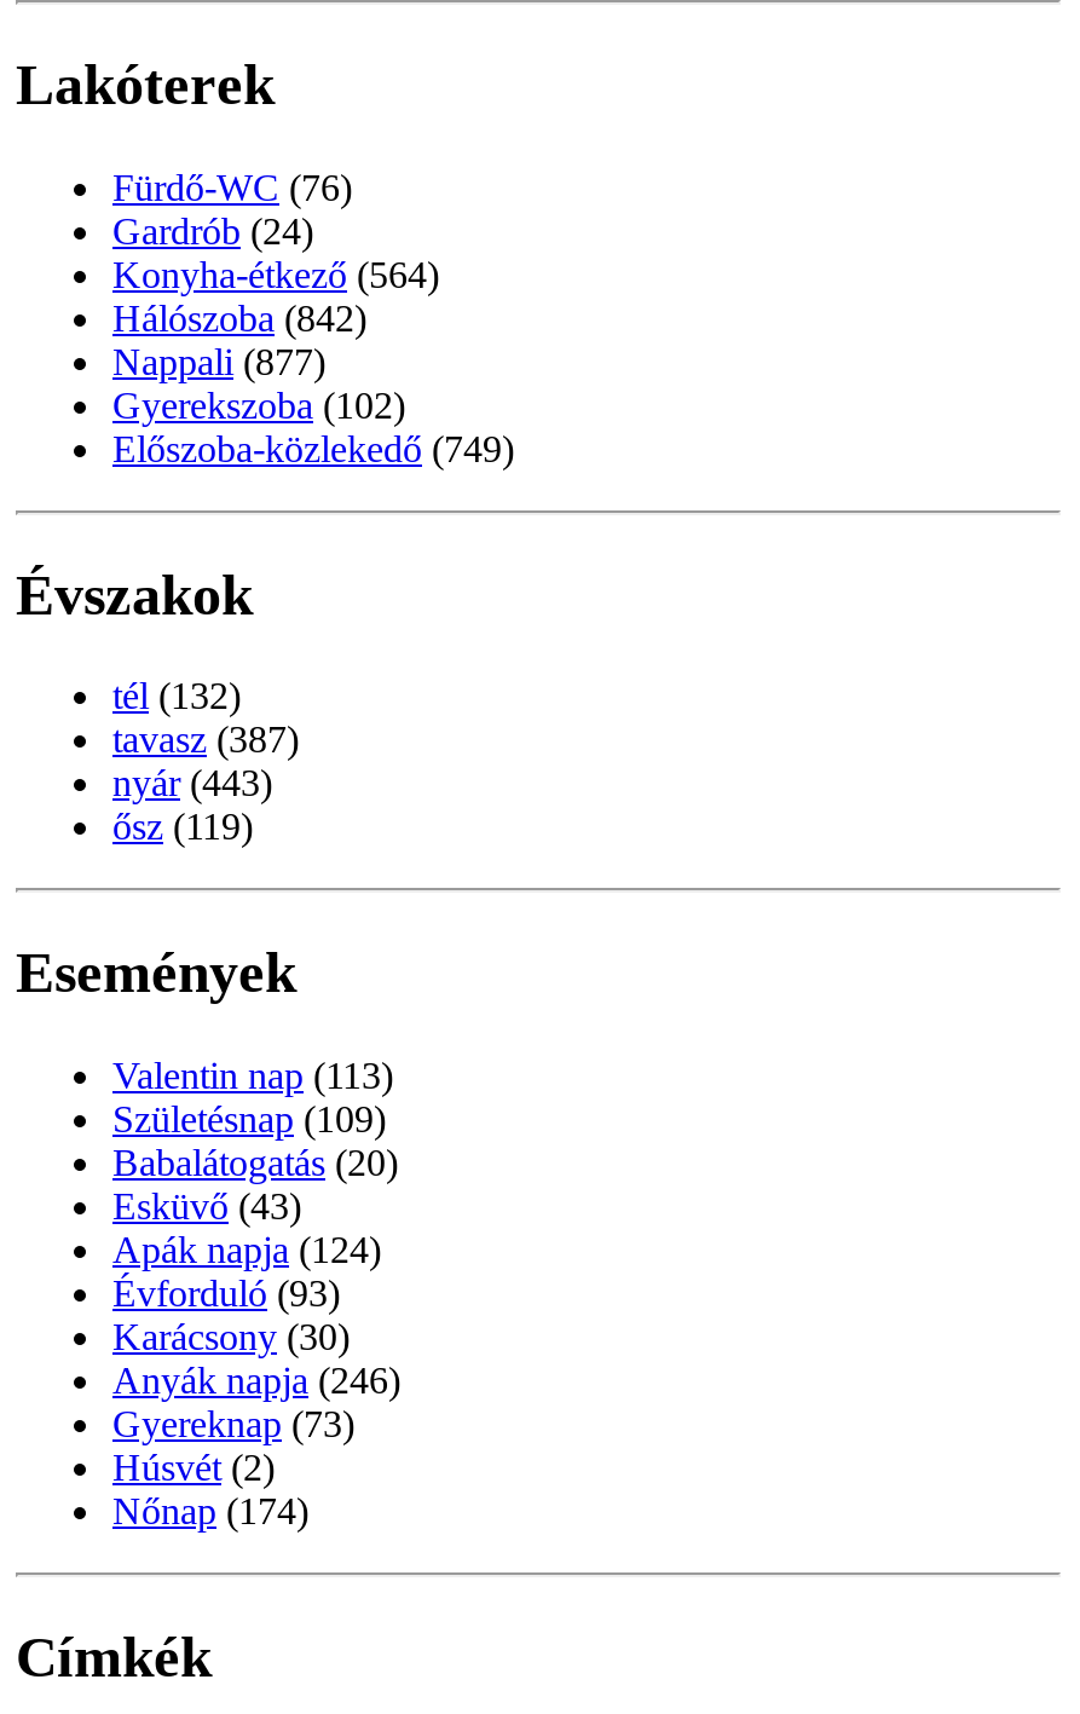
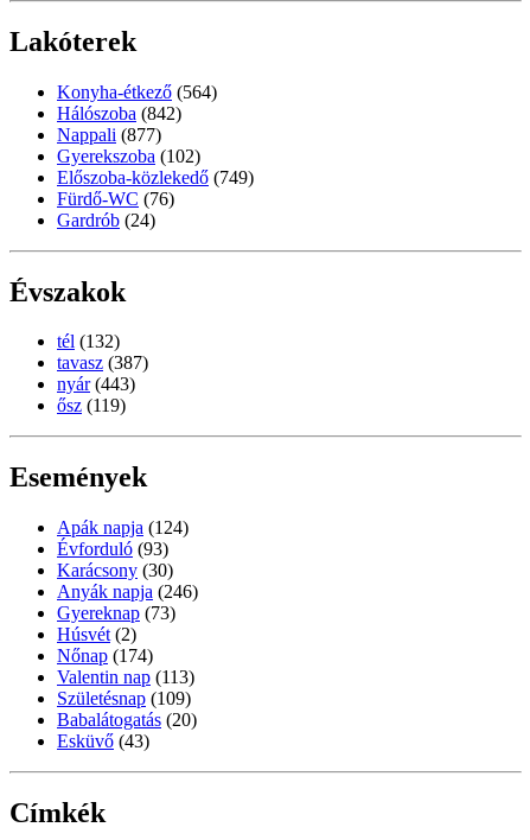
moved [112,166,352,251] -> [57,188,174,230]: Fürdő-WC (76) | Gardrób (24)
moved [112,253,514,468] -> [57,81,254,187]: Konyha-étkező (564) | Hálószoba (842) | Nappali (877) | Gyerekszoba (102) | Előszoba-közlekedő (749)
moved [112,1055,398,1227] -> [57,667,197,751]: Valentin nap (113) | Születésnap (109) | Babalátogatás (20) | Esküvő (43)
moved [112,1229,400,1532] -> [57,518,198,666]: Apák napja (124) | Évforduló (93) | Karácsony (30) | Anyák napja (246) | Gyereknap (73) | Húsvét (2) | Nőnap (174)

